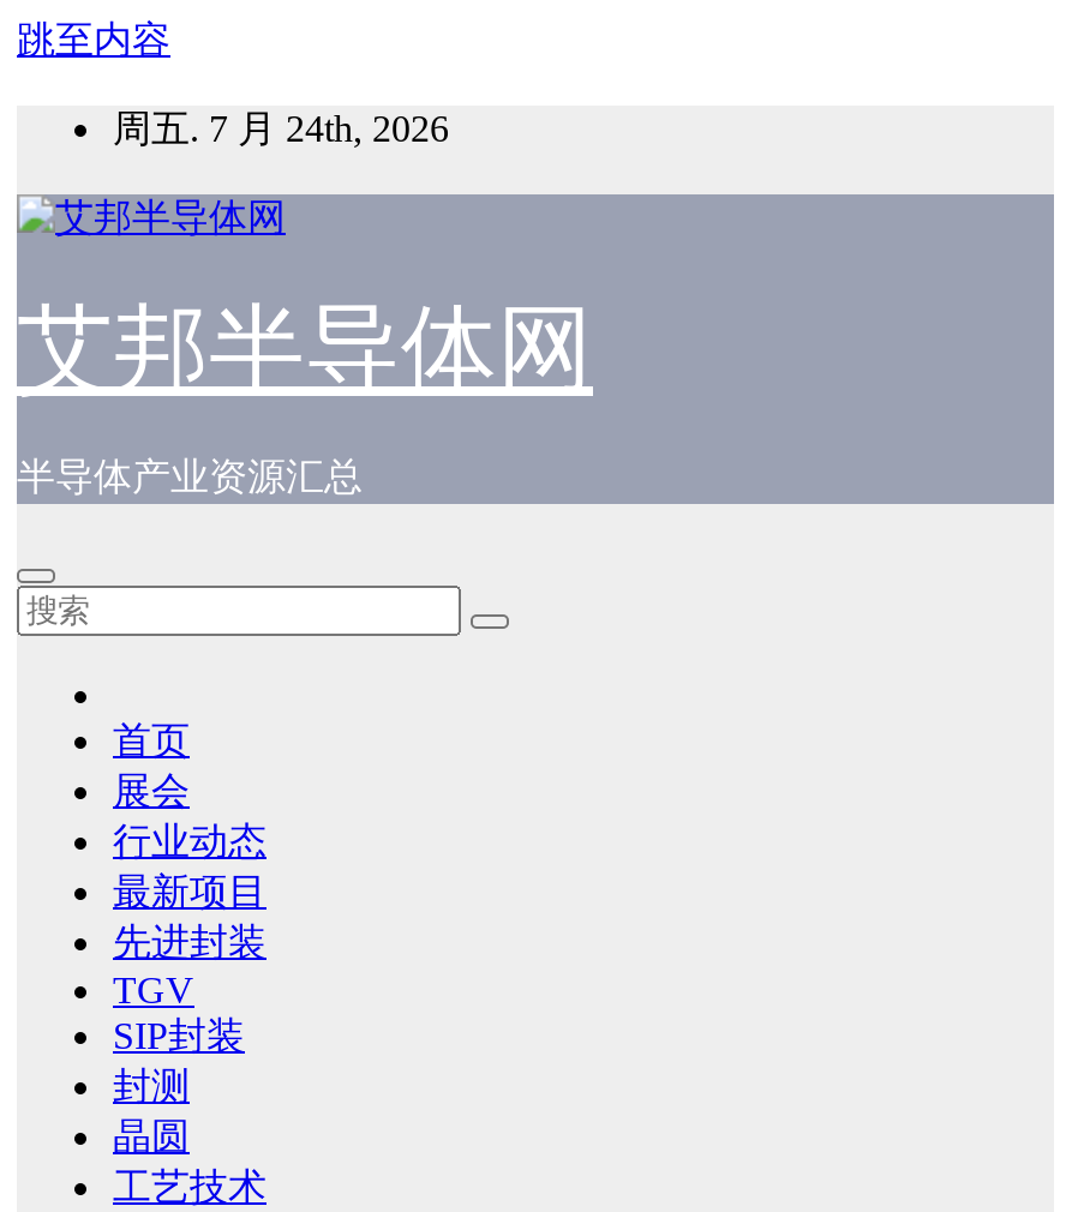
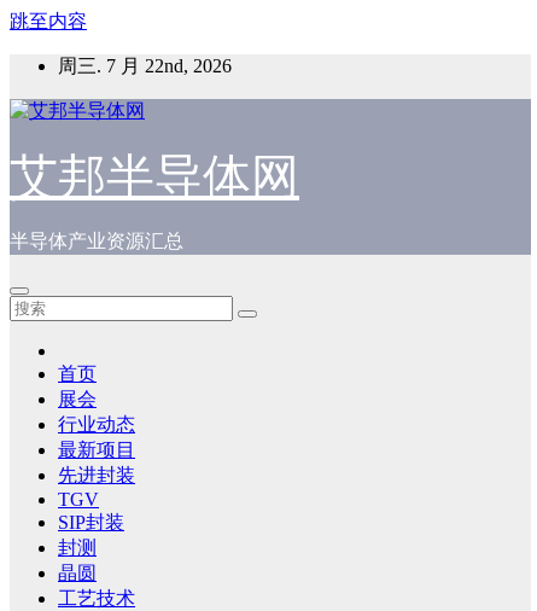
[113,108,449,149] 周五. 7 月 24th, 2026 -> [58,56,232,76] 周三. 7 月 22nd, 2026

